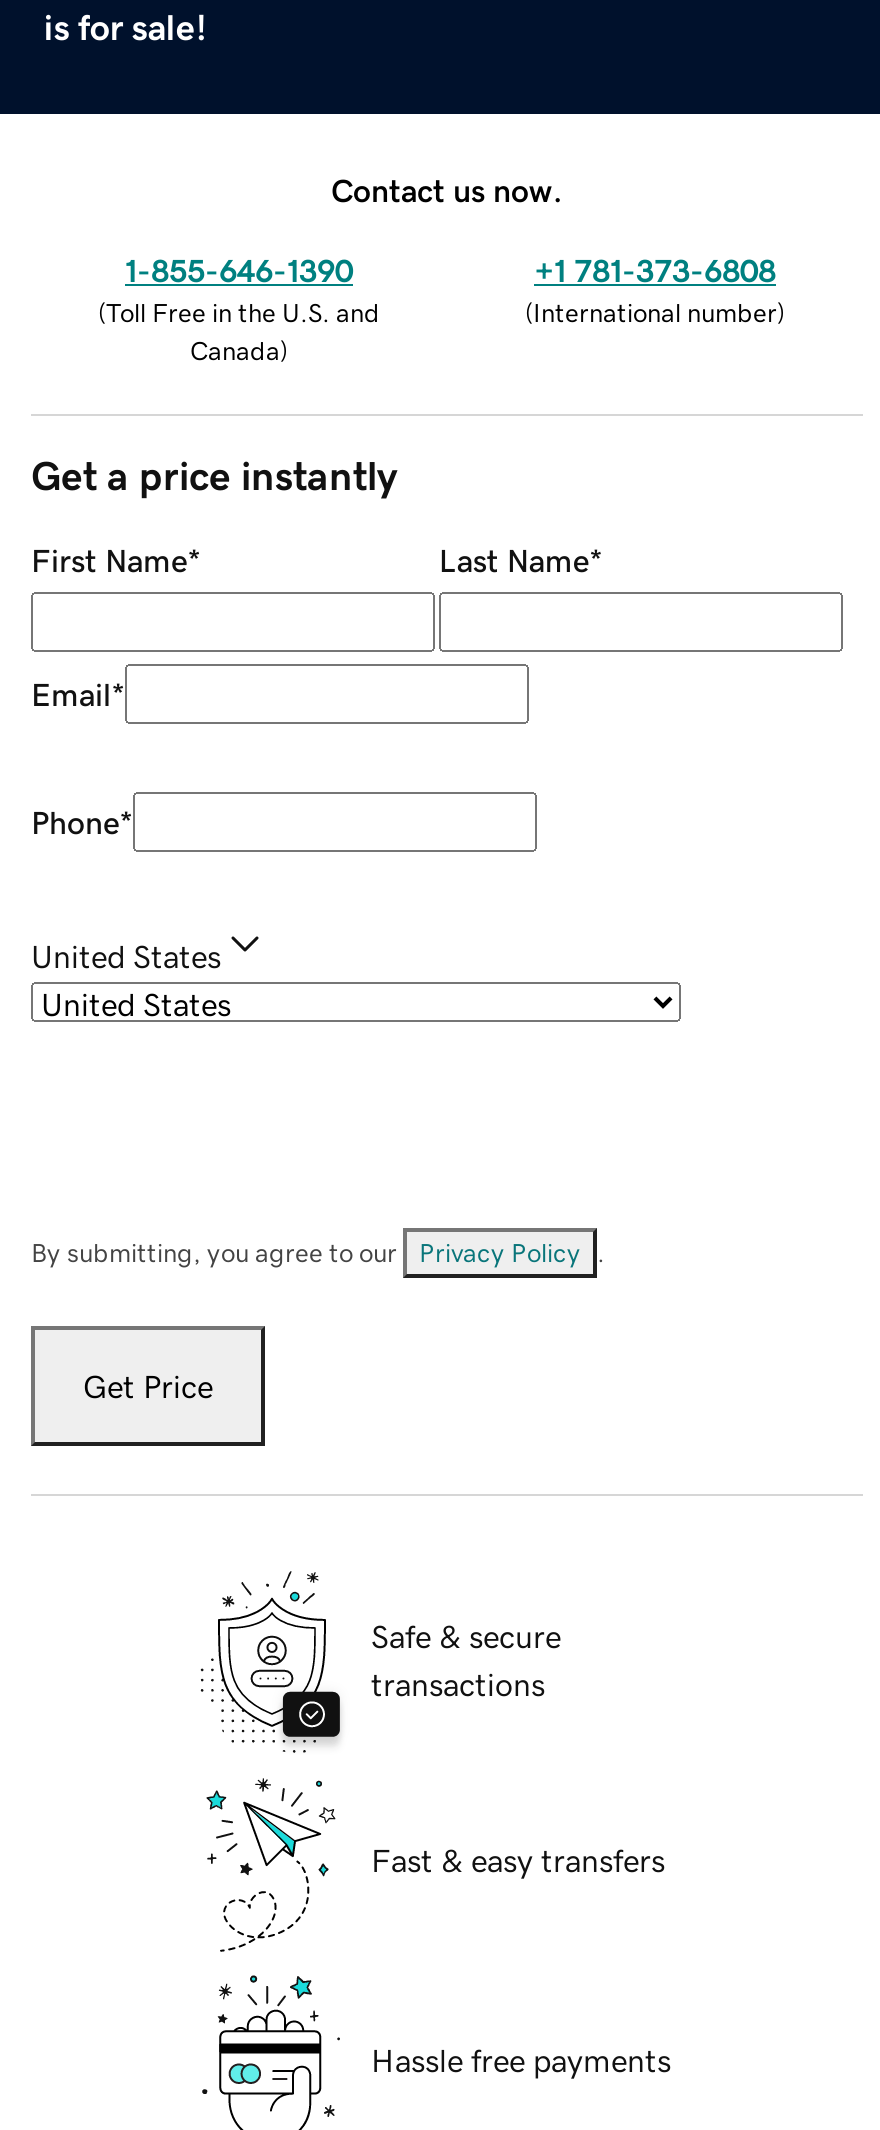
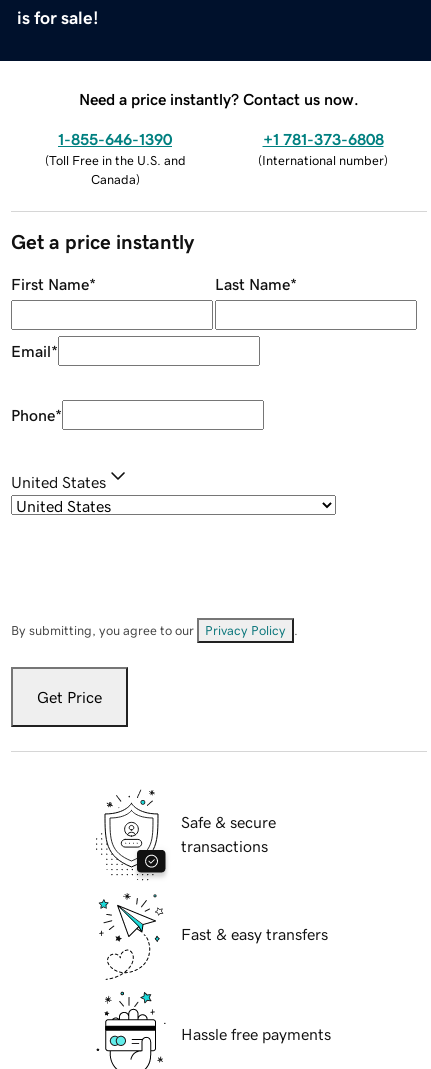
[331,173,563,205] Contact us now. -> [79,91,359,107] Need a price instantly? Contact us now.

